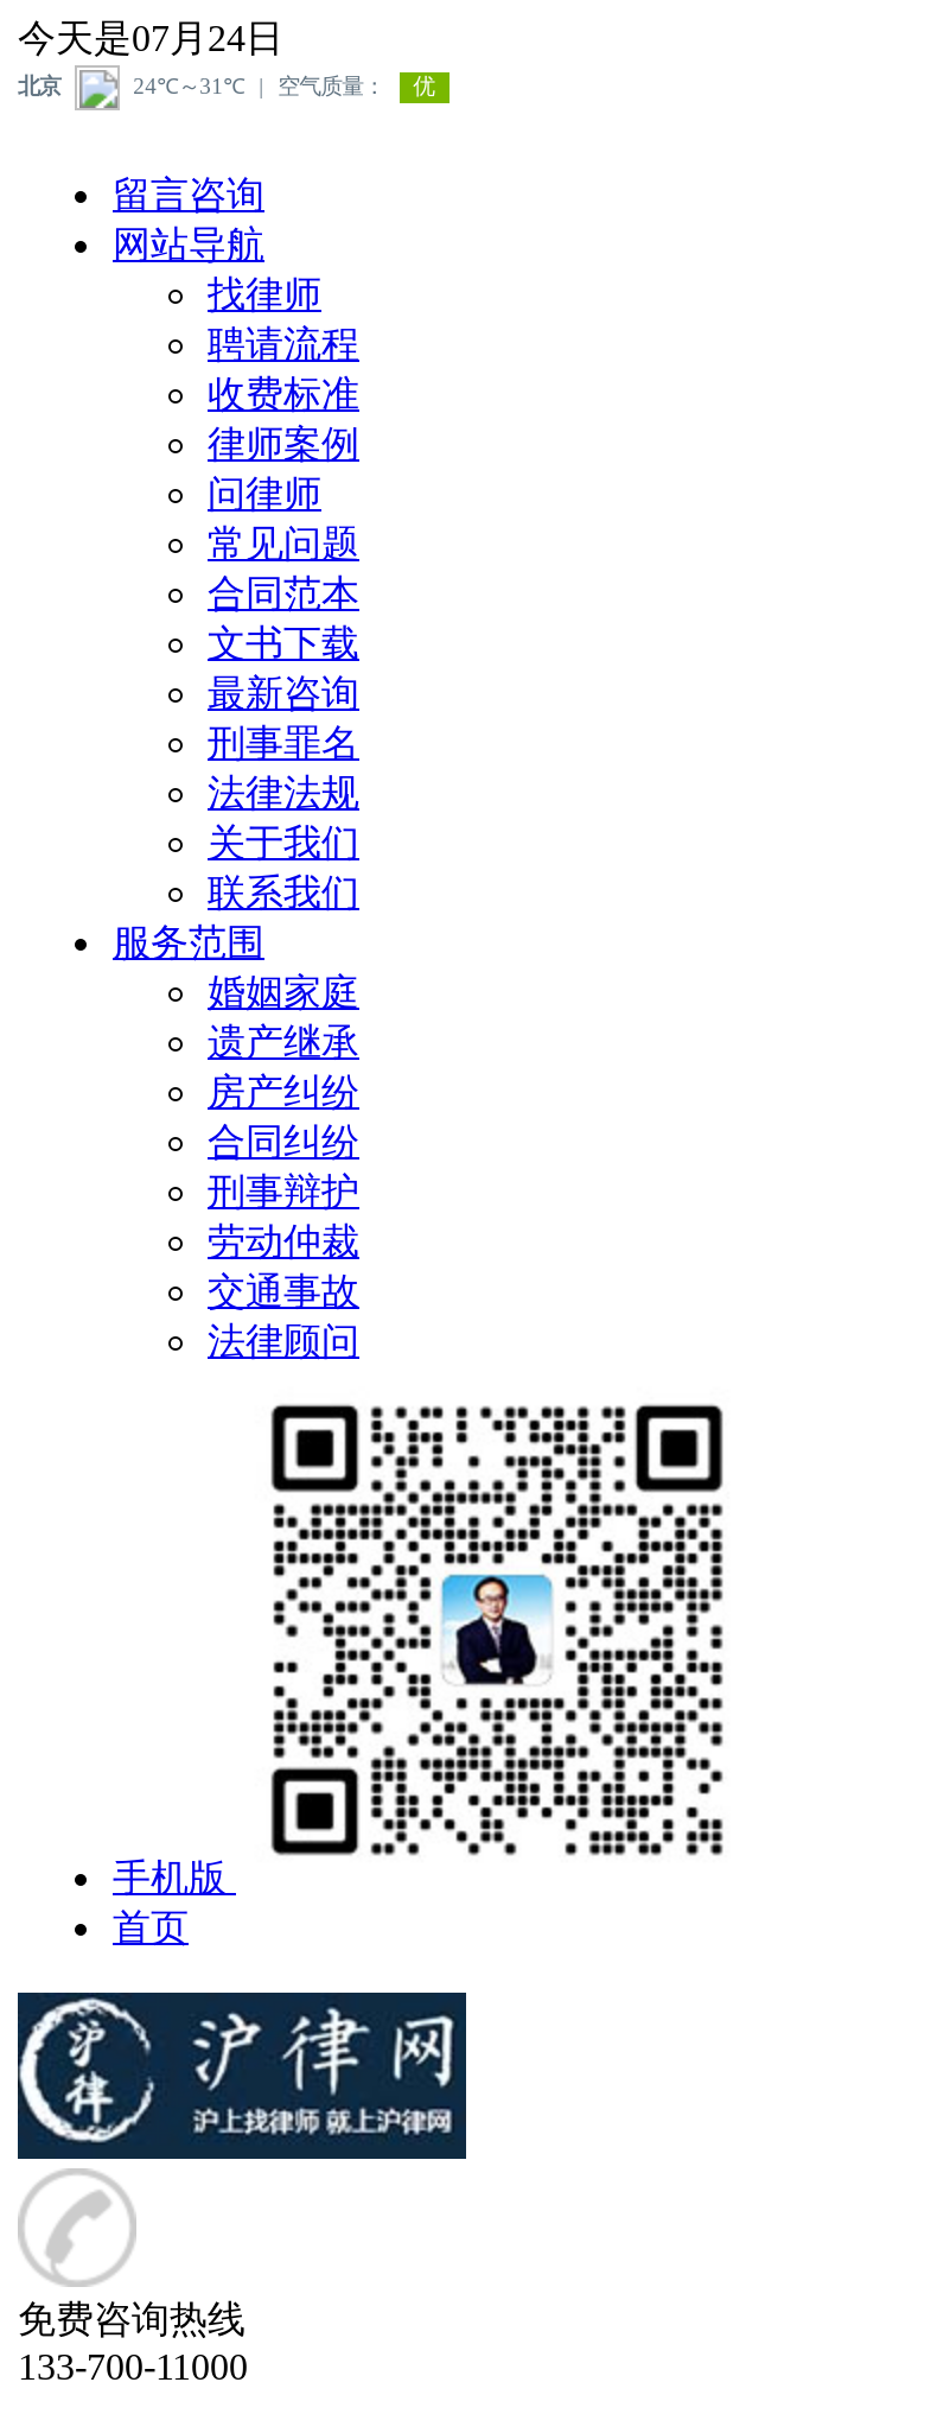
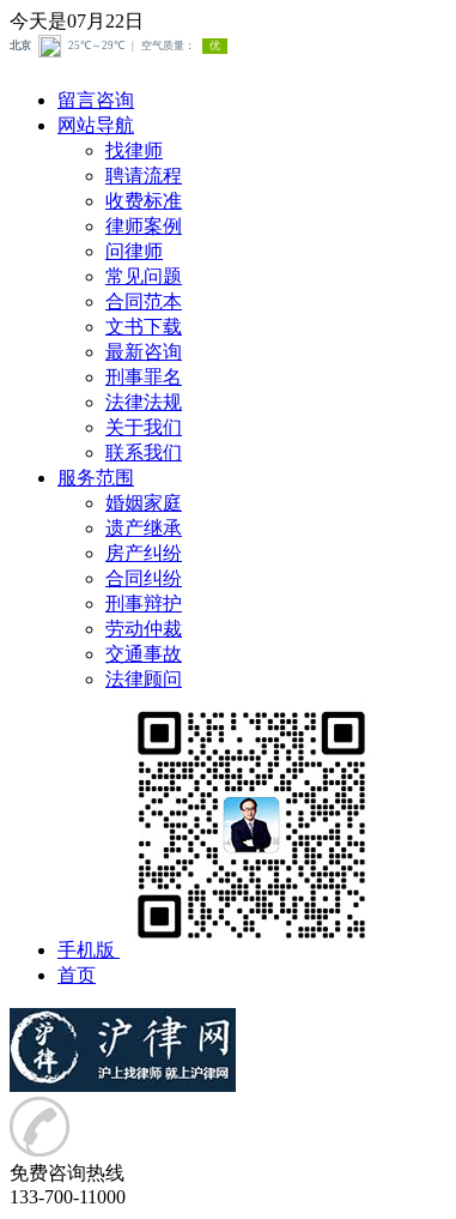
[18,18,283,58] 今天是07月24日 -> [10,11,144,31] 今天是07月22日

